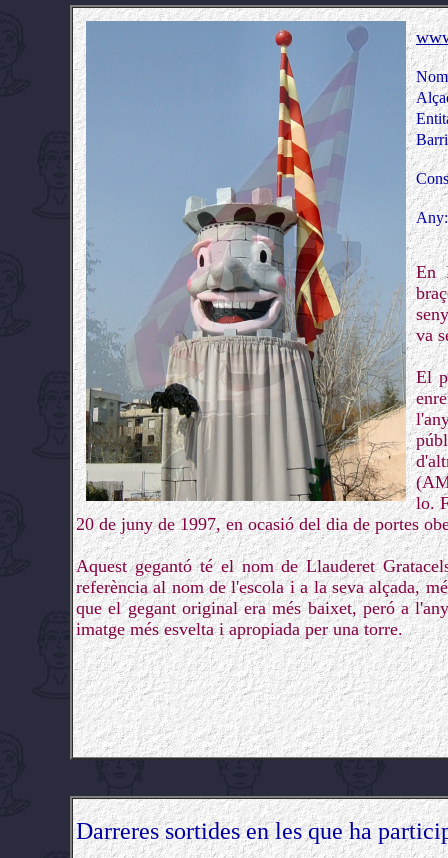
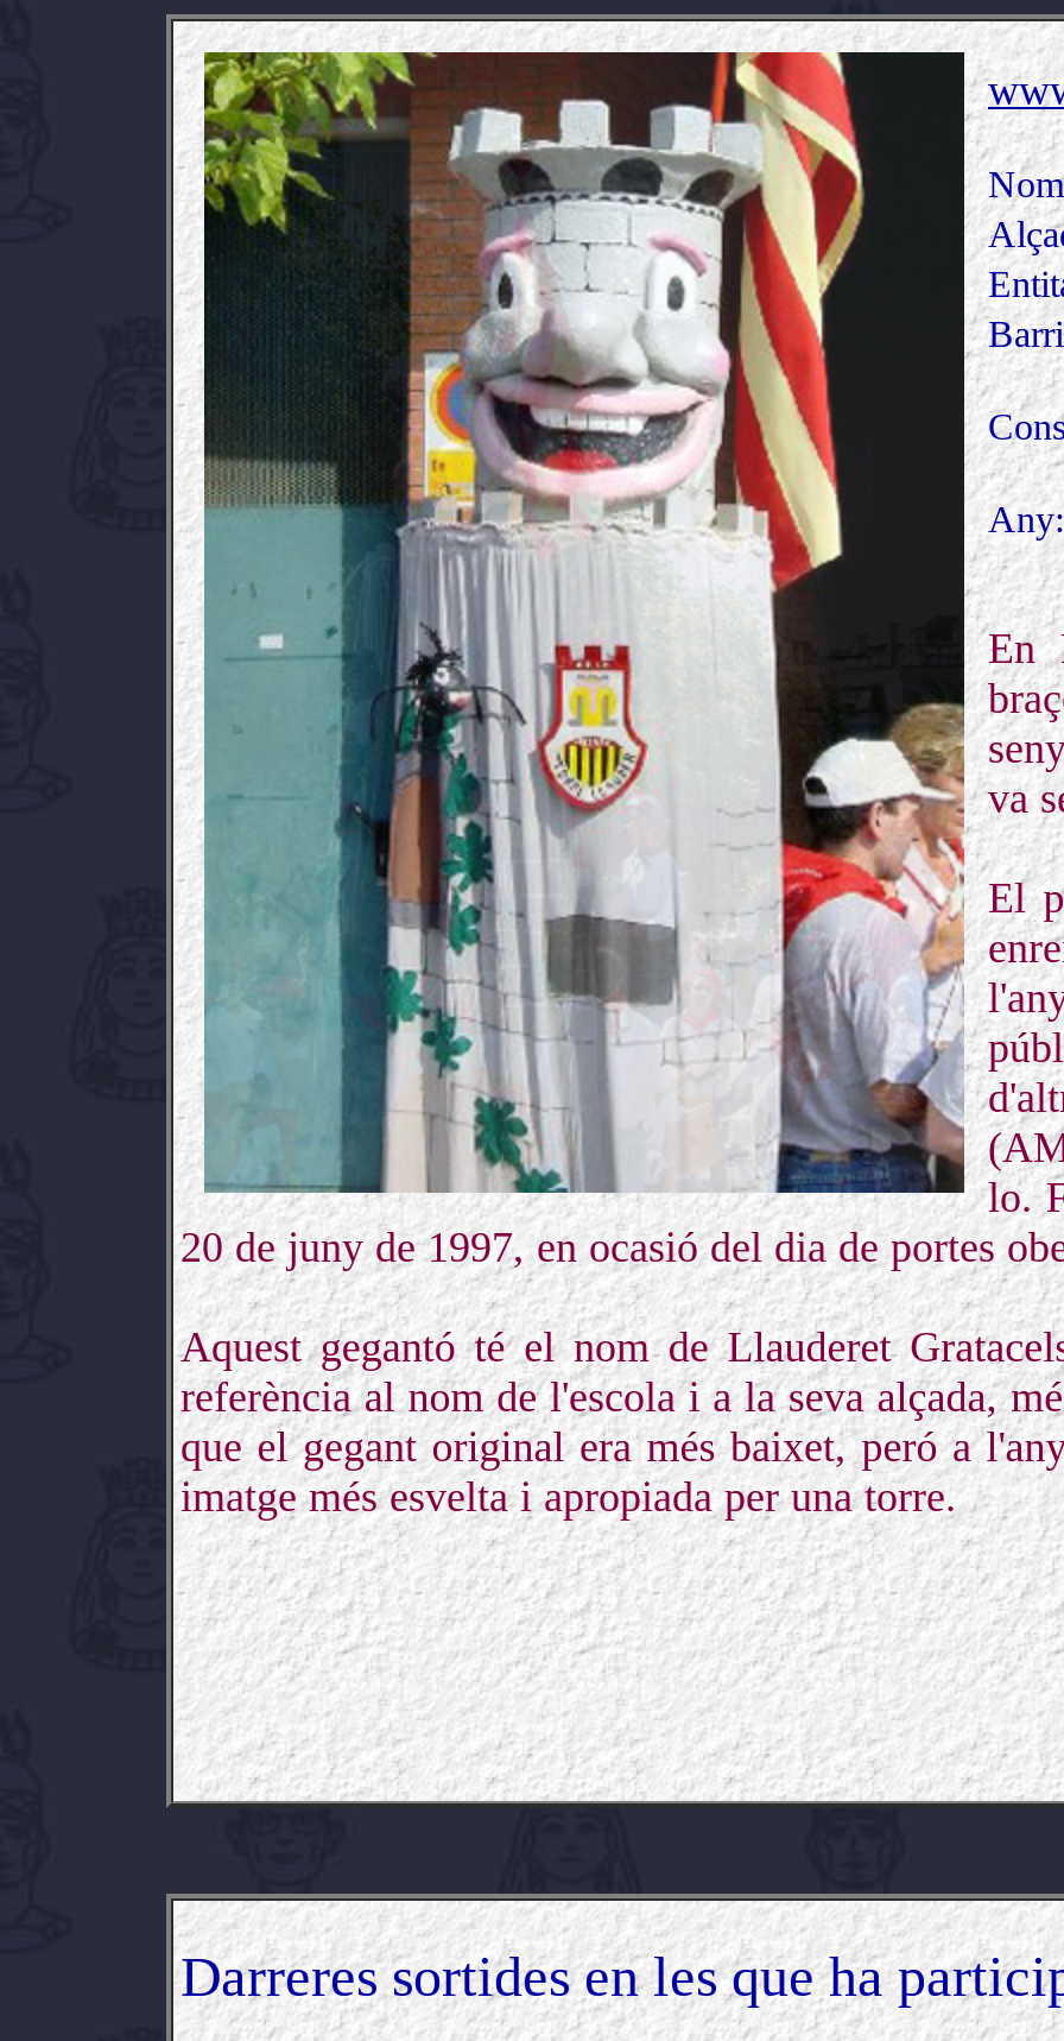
[85,20,406,502] [image] -> [202,50,967,1195] [image]

